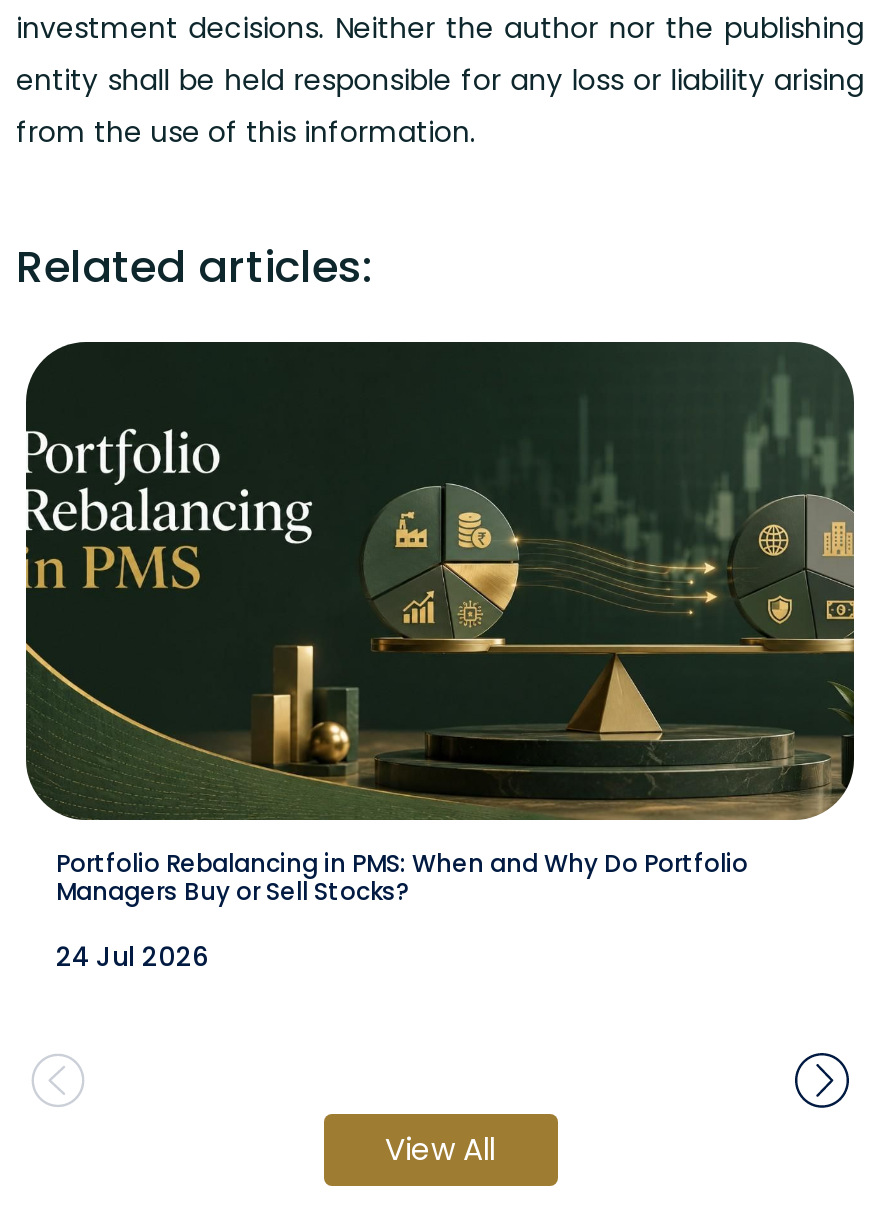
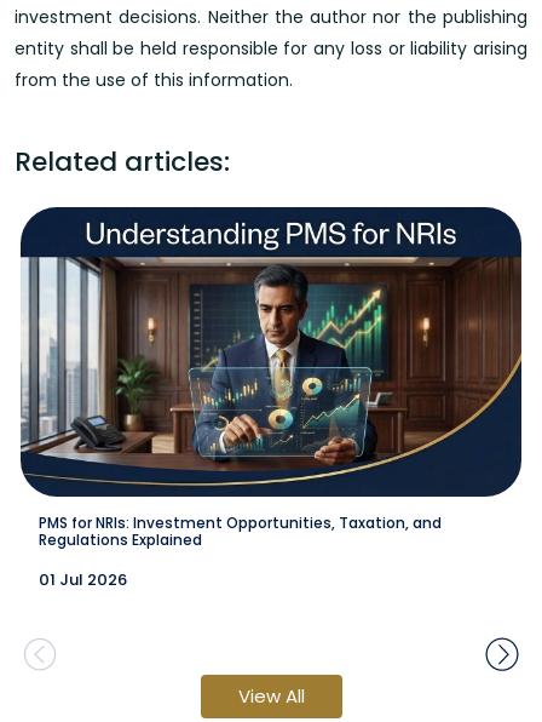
[24,344,856,909] [image] | Portfolio Rebalancing in PMS: When and Why Do Portfolio | Managers Buy or Sell Stocks? -> [19,208,523,550] [image] | PMS for NRIs: Investment Opportunities, Taxation, and | Regulations Explained
[56,939,208,977] 24 Jul 2026 -> [39,569,127,592] 01 Jul 2026

